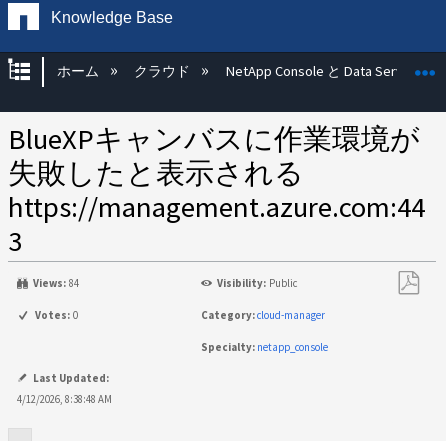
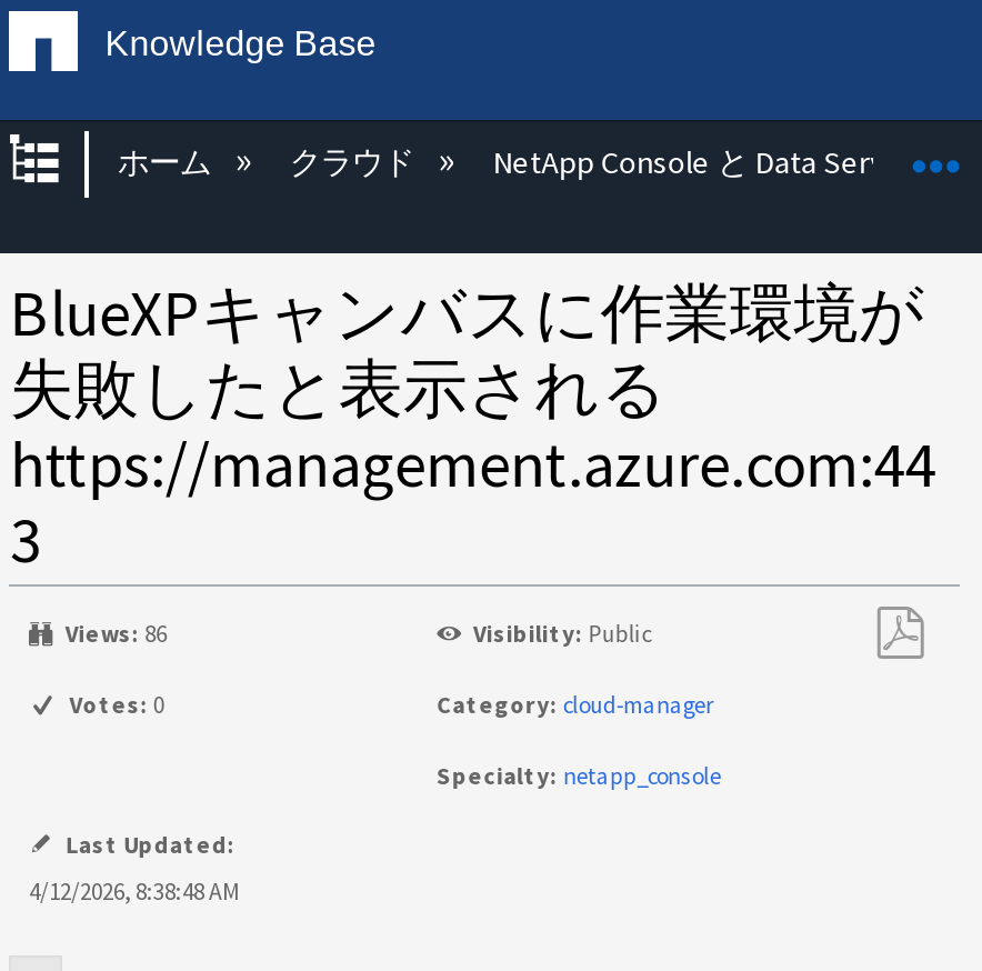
[33,276,79,290] Views: 84 -> [65,618,167,649] Views: 86

